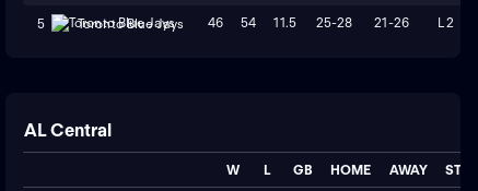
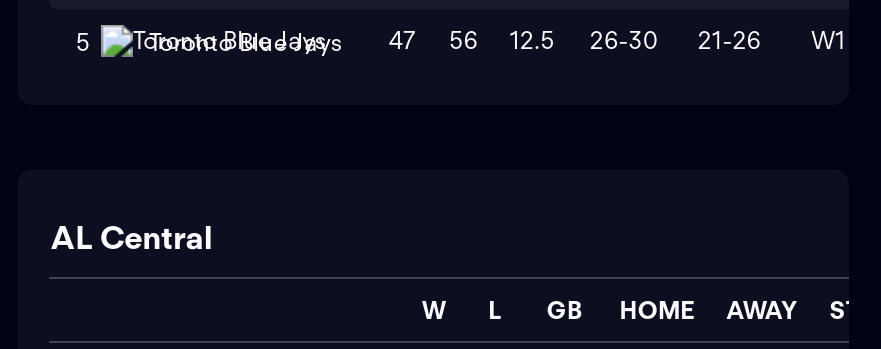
[208,14,223,31] 46 -> [389,25,415,55] 47
[241,14,256,31] 54 -> [449,25,478,55] 56
[274,14,296,31] 11.5 -> [510,25,555,55] 12.5
[316,14,353,31] 25-28 -> [590,25,659,55] 26-30
[438,14,454,31] L2 -> [811,25,845,55] W1

